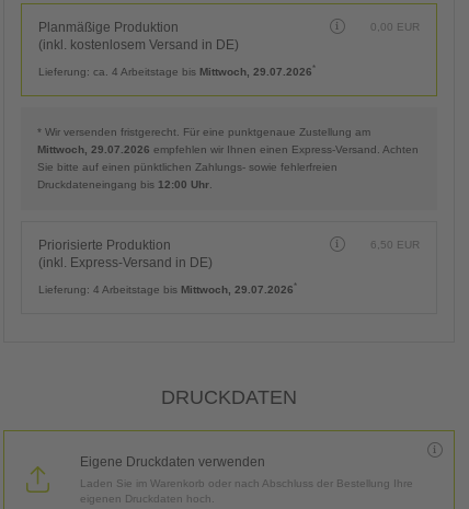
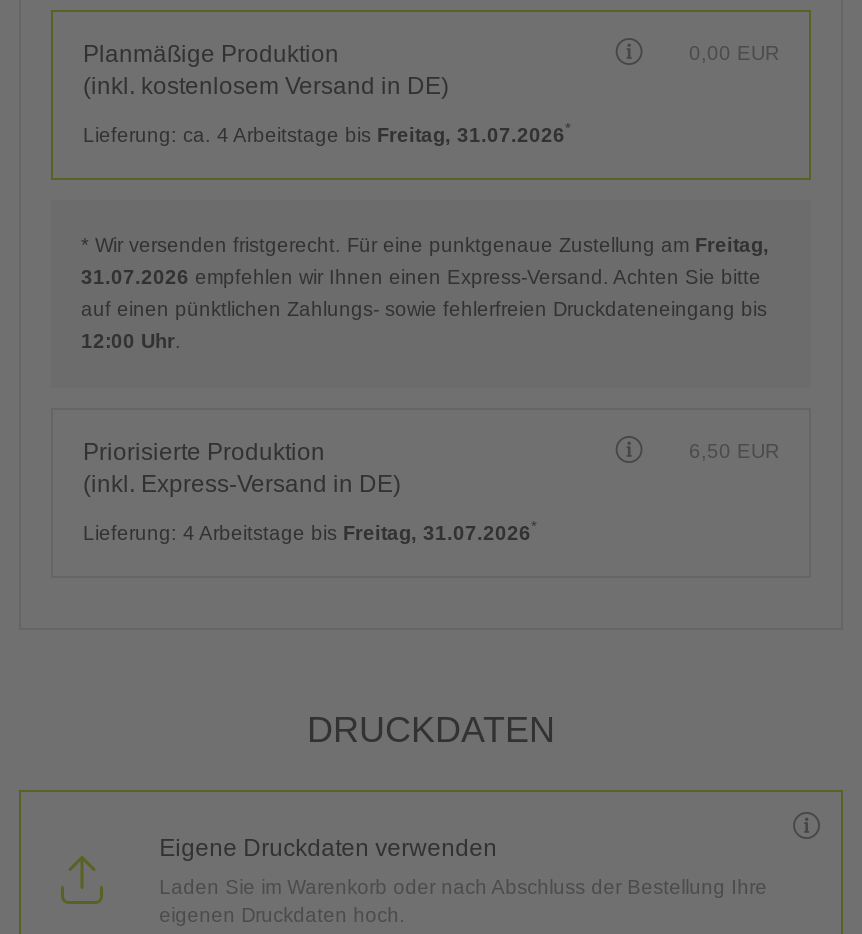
[38,63,316,77] Lieferung: ca. 4 Arbeitstage bis Mittwoch, 29.07.2026* -> [83,120,571,146] Lieferung: ca. 4 Arbeitstage bis Freitag, 31.07.2026*
[37,126,370,138] * Wir versenden fristgerecht. Für eine punktgenaue Zustellung am -> [81,234,769,256] * Wir versenden fristgerecht. Für eine punktgenaue Zustellung am Freitag,
[37,143,419,155] Mittwoch, 29.07.2026 empfehlen wir Ihnen einen Express-Versand. Achten -> [81,266,761,288] 31.07.2026 empfehlen wir Ihnen einen Express-Versand. Achten Sie bitte
[37,161,338,173] Sie bitte auf einen pünktlichen Zahlungs- sowie fehlerfreien -> [81,298,767,320] auf einen pünktlichen Zahlungs- sowie fehlerfreien Druckdateneingang bis
[37,178,213,190] Druckdateneingang bis 12:00 Uhr. -> [81,330,181,352] 12:00 Uhr.
[38,281,297,295] Lieferung: 4 Arbeitstage bis Mittwoch, 29.07.2026* -> [83,518,537,544] Lieferung: 4 Arbeitstage bis Freitag, 31.07.2026*

